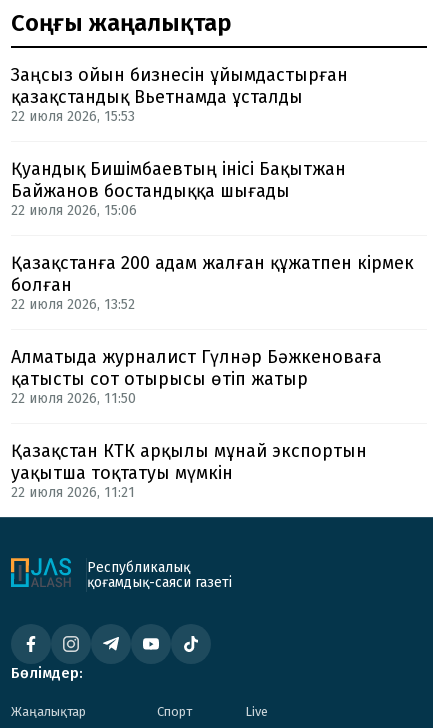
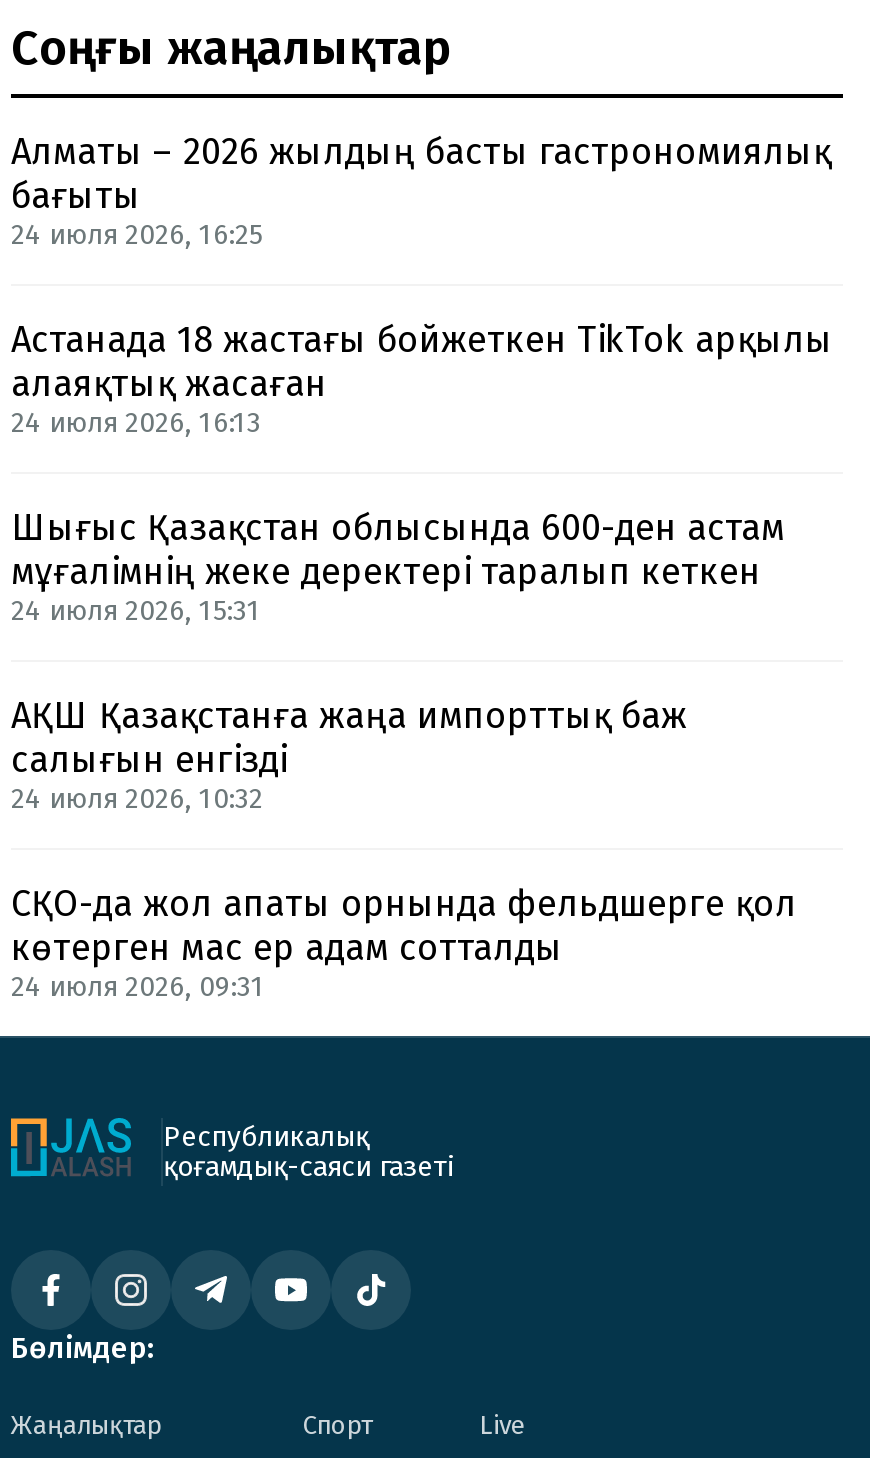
[11,64,348,125] Заңсыз ойын бизнесін ұйымдастырған | қазақстандық Вьетнамда ұсталды | 22 июля 2026, 15:53 -> [11,130,831,252] Алматы – 2026 жылдың басты гастрономиялық | бағыты | 24 июля 2026, 16:25
[11,158,346,219] Қуандық Бишімбаевтың інісі Бақытжан | Байжанов бостандыққа шығады | 22 июля 2026, 15:06 -> [11,318,833,440] Астанада 18 жастағы бойжеткен TikTok арқылы | алаяқтық жасаған | 24 июля 2026, 16:13
[11,252,414,313] Қазақстанға 200 адам жалған құжатпен кірмек | болған | 22 июля 2026, 13:52 -> [11,506,785,628] Шығыс Қазақстан облысында 600-ден астам | мұғалімнің жеке деректері таралып кеткен | 24 июля 2026, 15:31
[11,346,382,407] Алматыда журналист Гүлнәр Бәжкеноваға | қатысты сот отырысы өтіп жатыр | 22 июля 2026, 11:50 -> [11,694,687,816] АҚШ Қазақстанға жаңа импорттық баж | салығын енгізді | 24 июля 2026, 10:32
[11,440,367,501] Қазақстан КТК арқылы мұнай экспортын | уақытша тоқтатуы мүмкін | 22 июля 2026, 11:21 -> [11,882,797,1004] СҚО-да жол апаты орнында фельдшерге қол | көтерген мас ер адам сотталды | 24 июля 2026, 09:31

